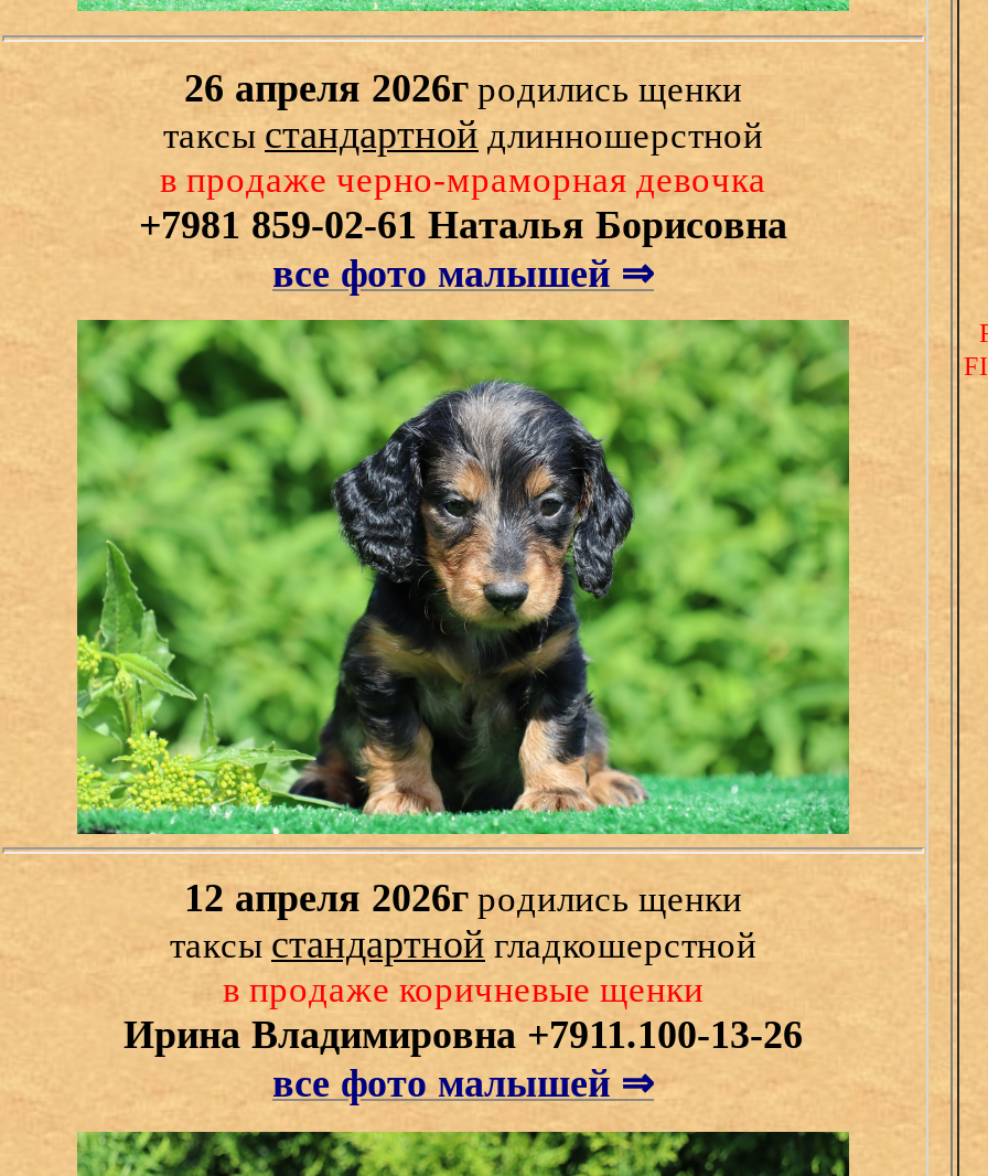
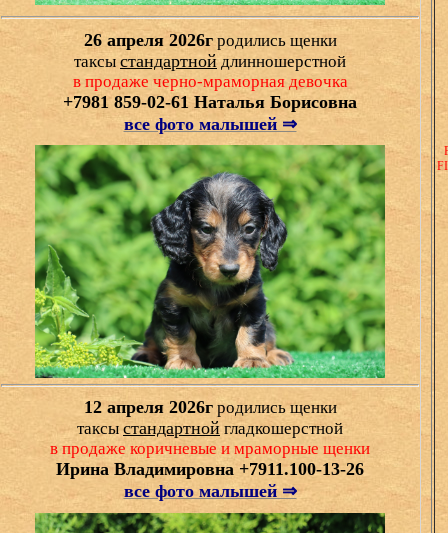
[223,969,704,1011] в продаже коричневые щенки -> [50,439,370,458] в продаже коричневые и мраморные щенки

